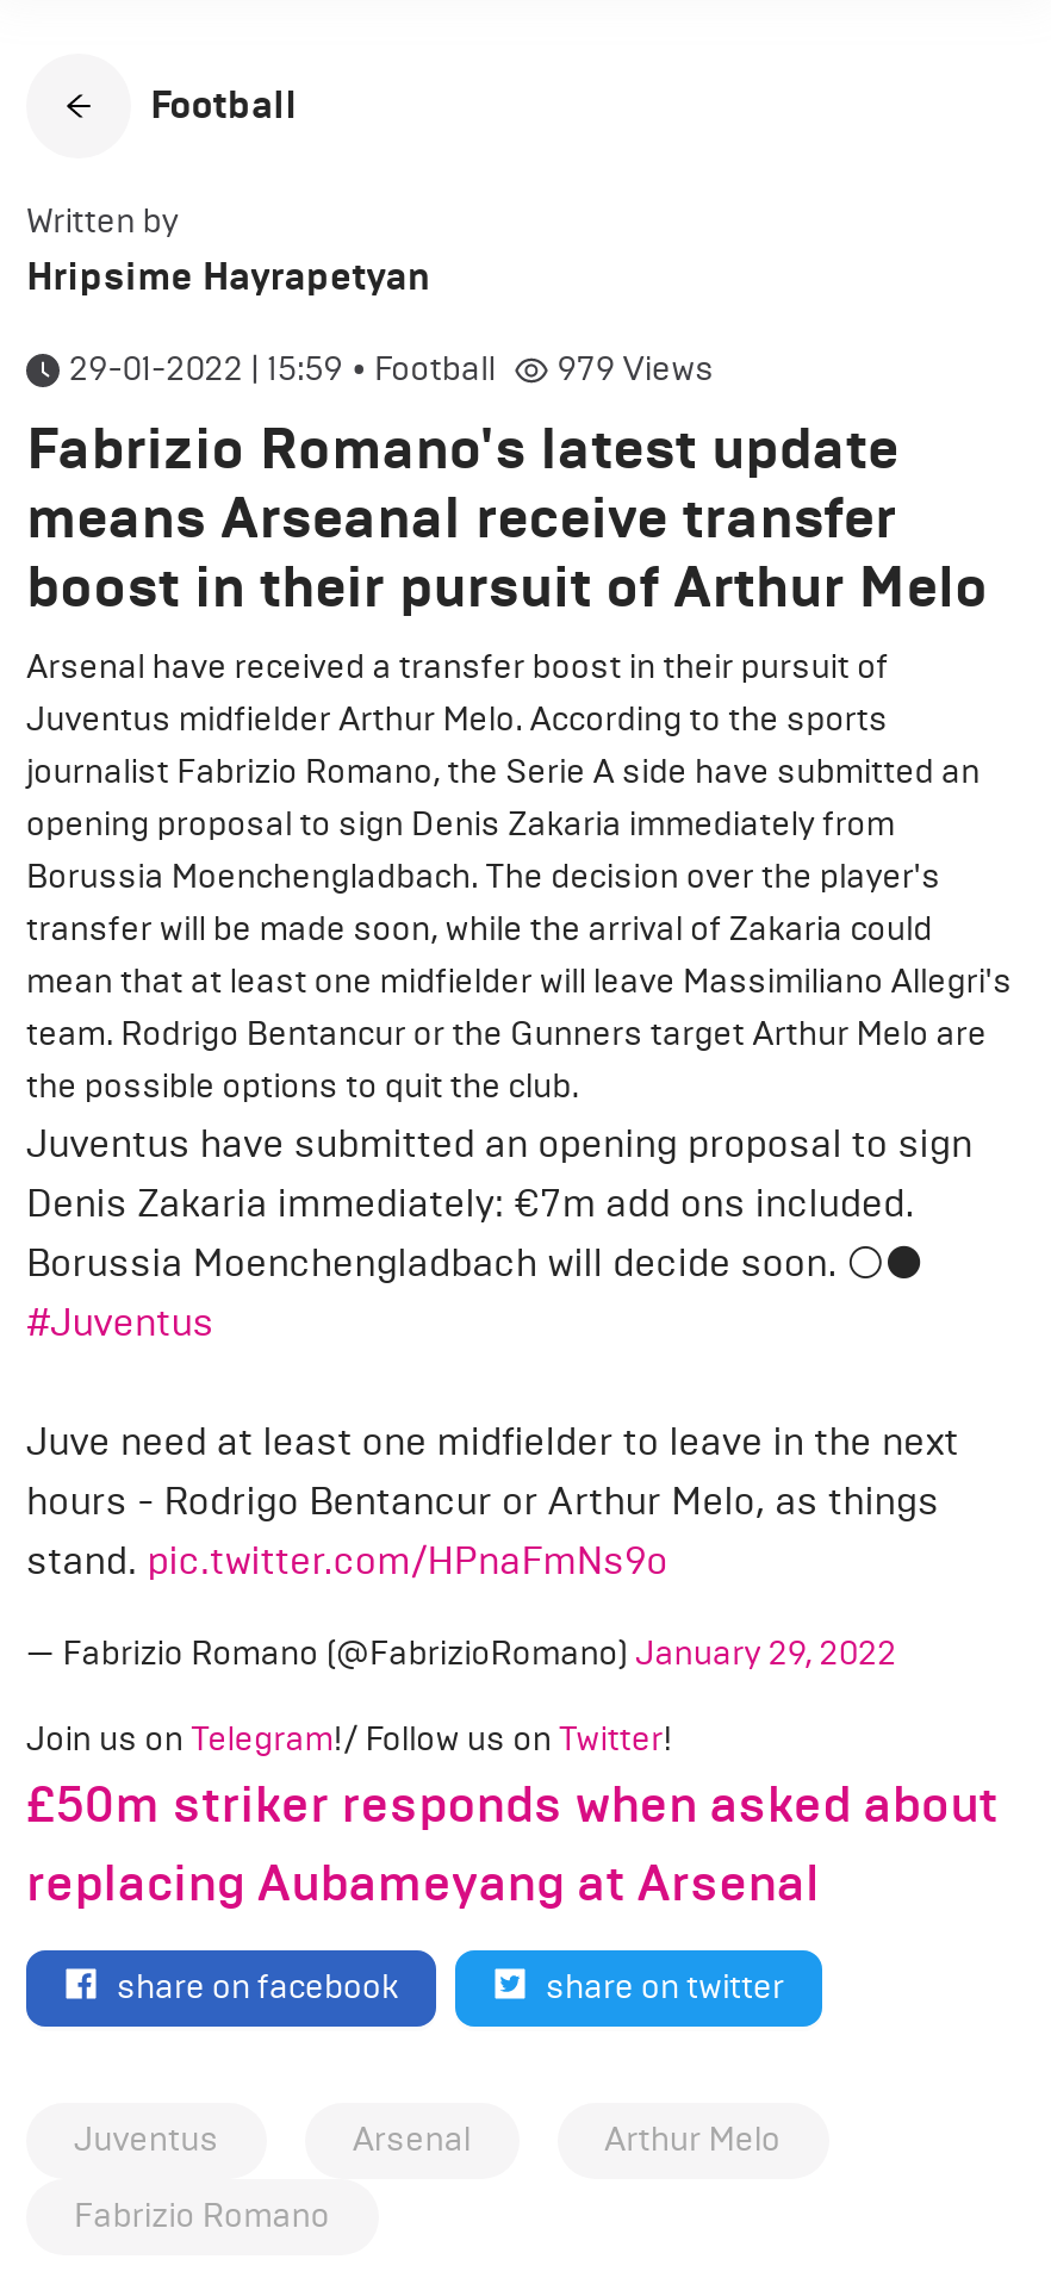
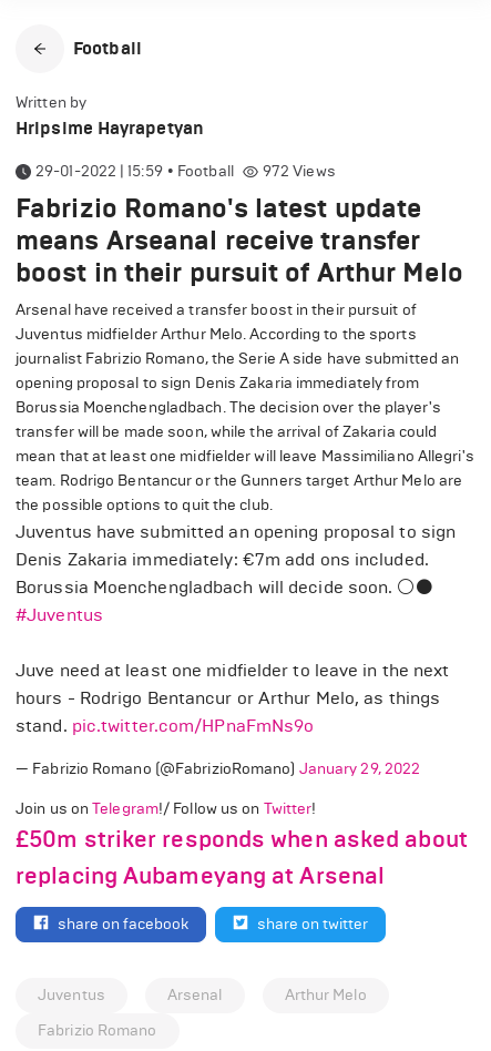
[557,349,714,390] 979 Views -> [262,162,336,181] 972 Views

